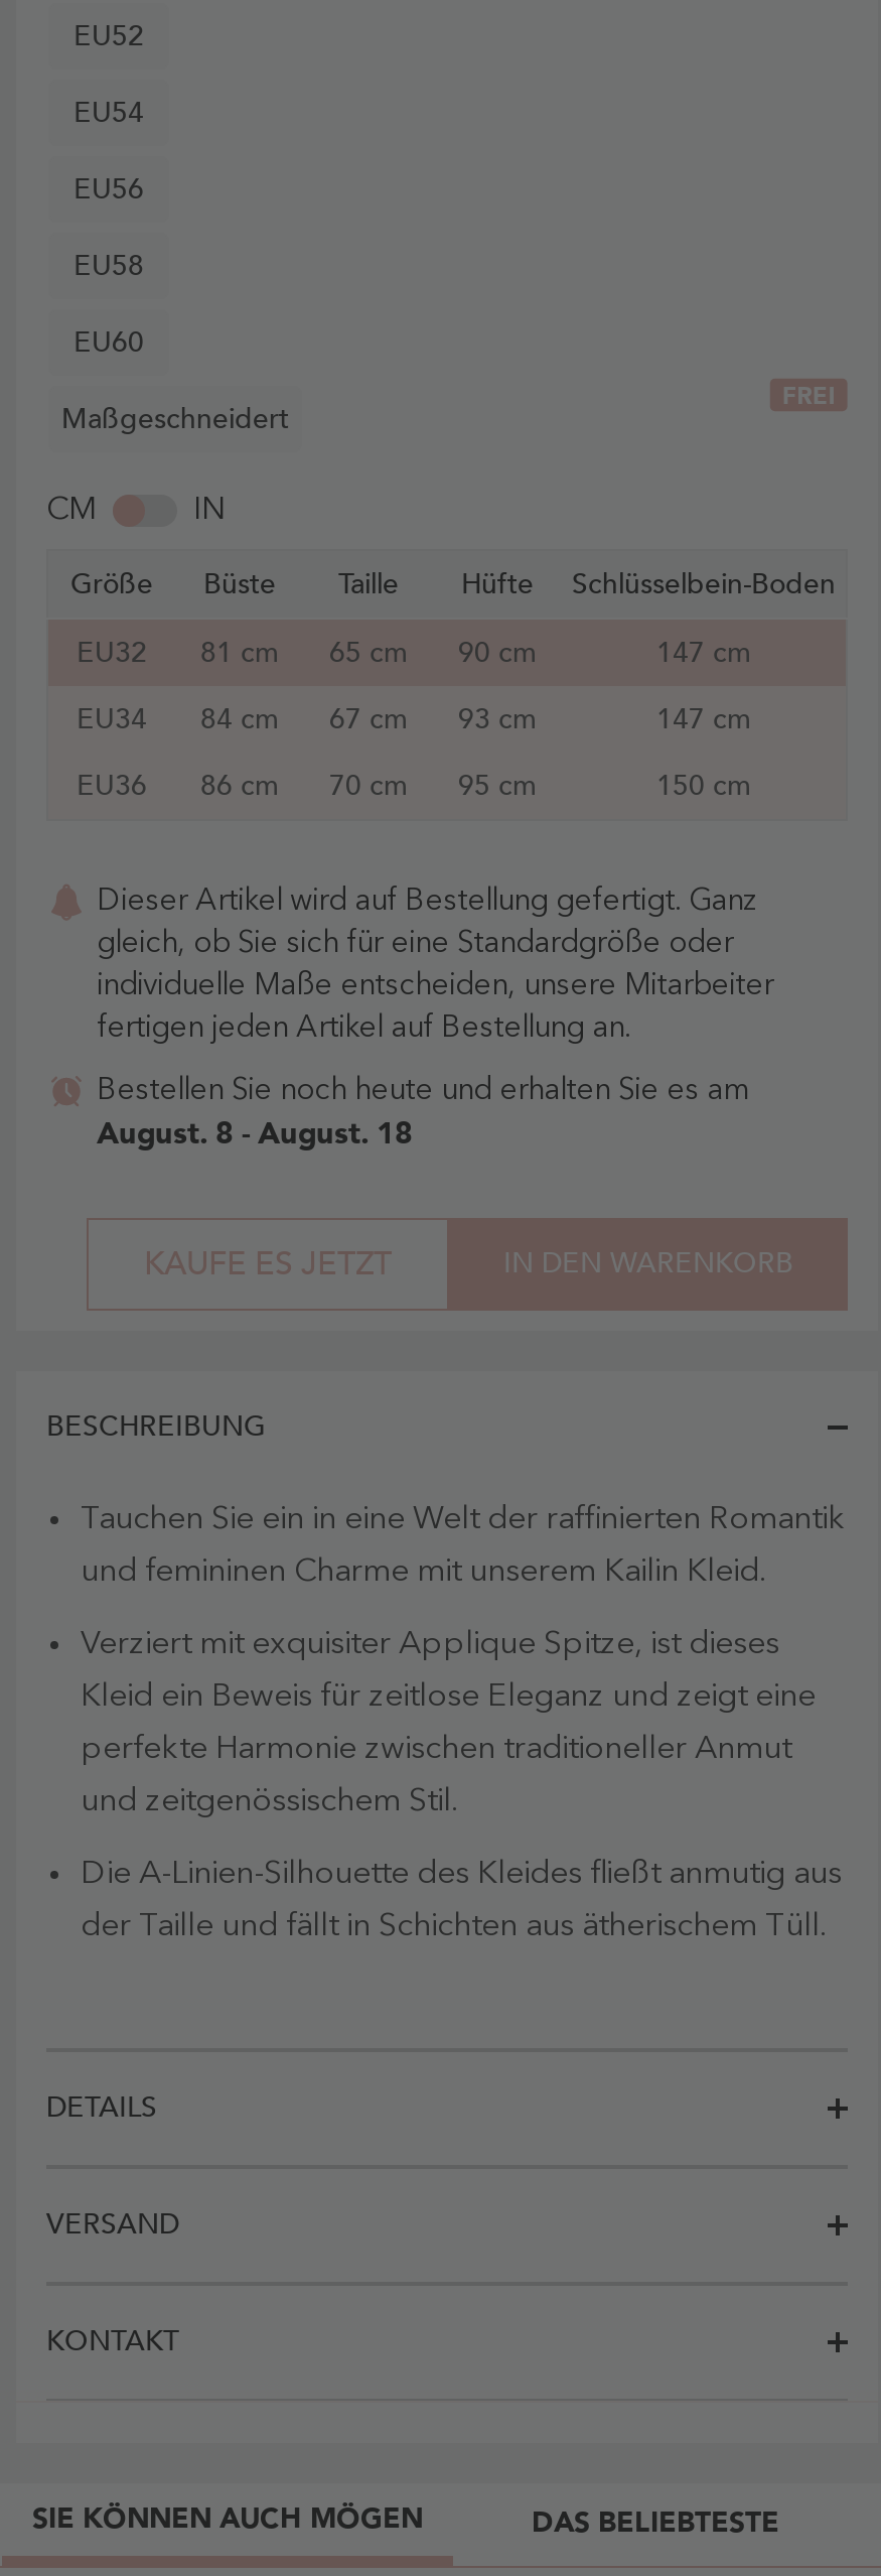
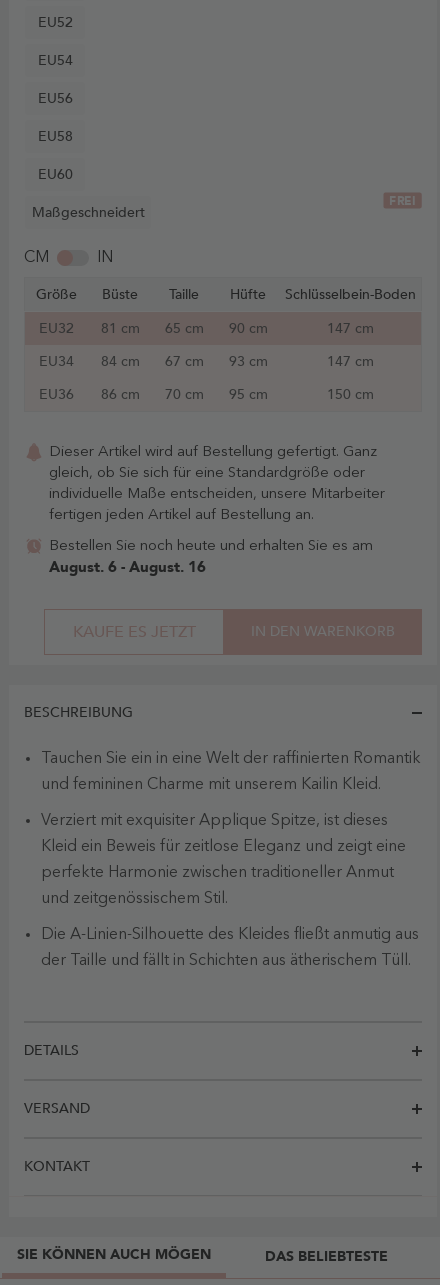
[97,1113,413,1153] August. 8 - August. 18 -> [49,557,206,577] August. 6 - August. 16

